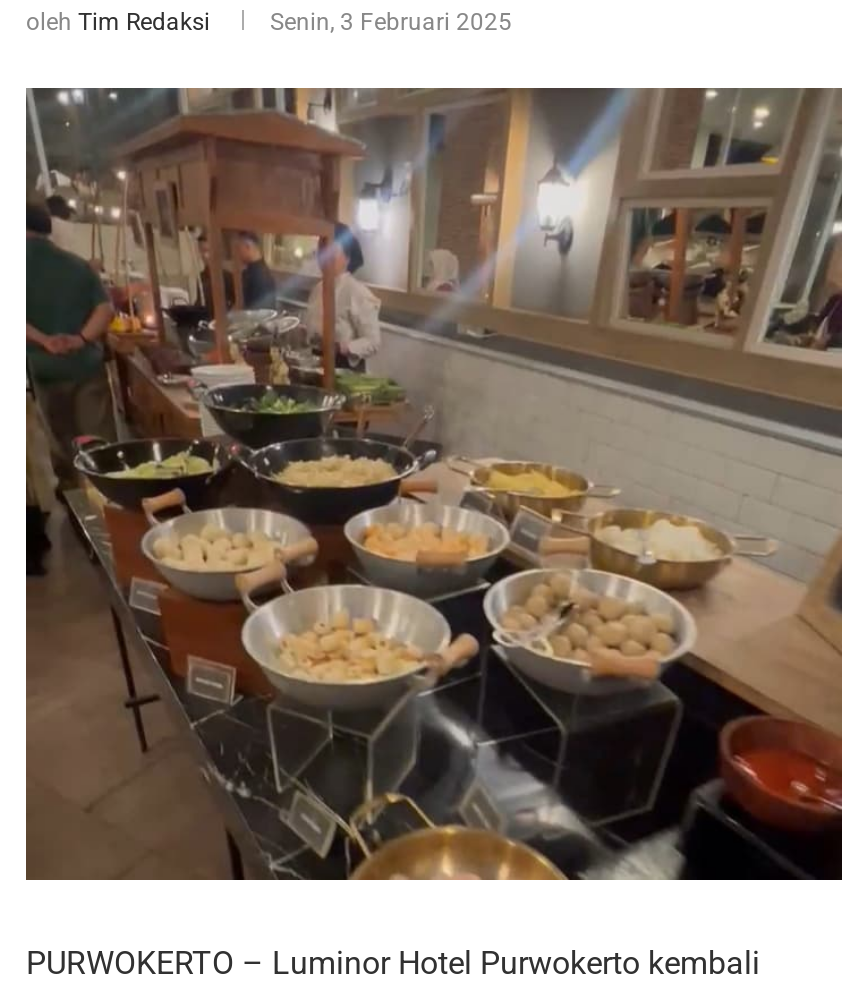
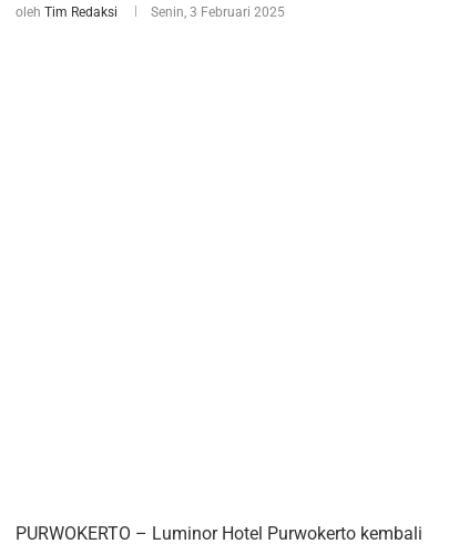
[24,86,844,882] [image] -> none

